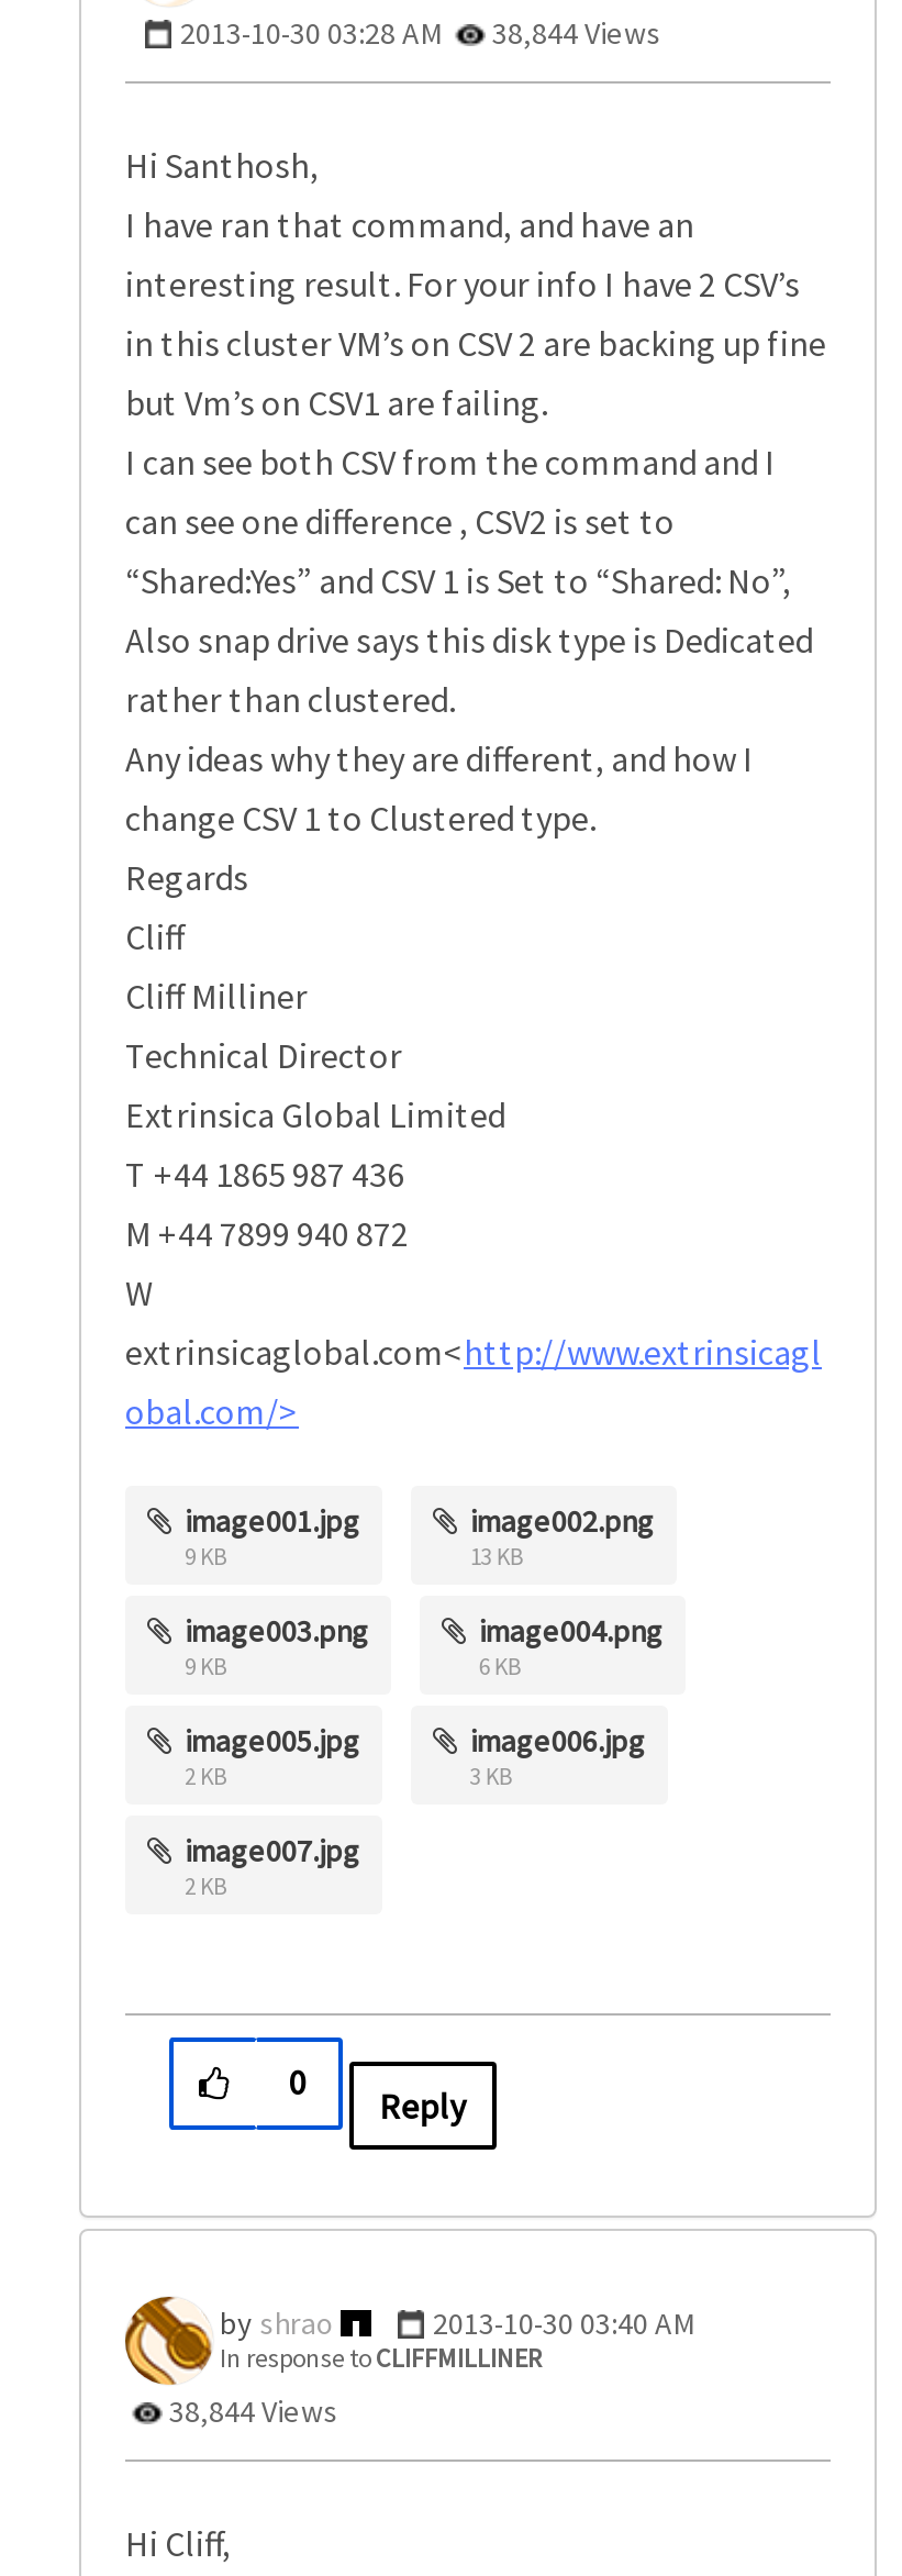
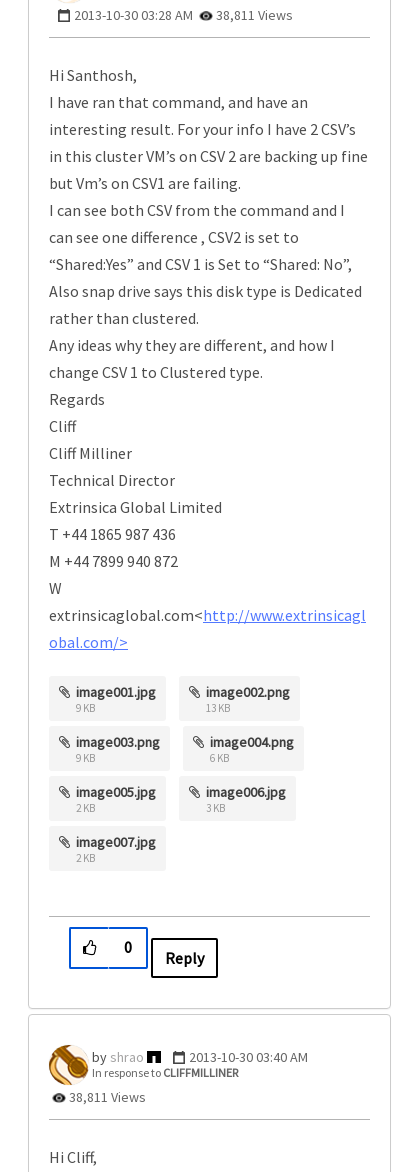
[180,12,661,52] 2013-10-30 03:28 AM 38,844 Views -> [74,6,293,24] 2013-10-30 03:28 AM 38,811 Views
[163,2390,338,2430] 38,844 Views -> [66,1088,146,1106] 38,811 Views

